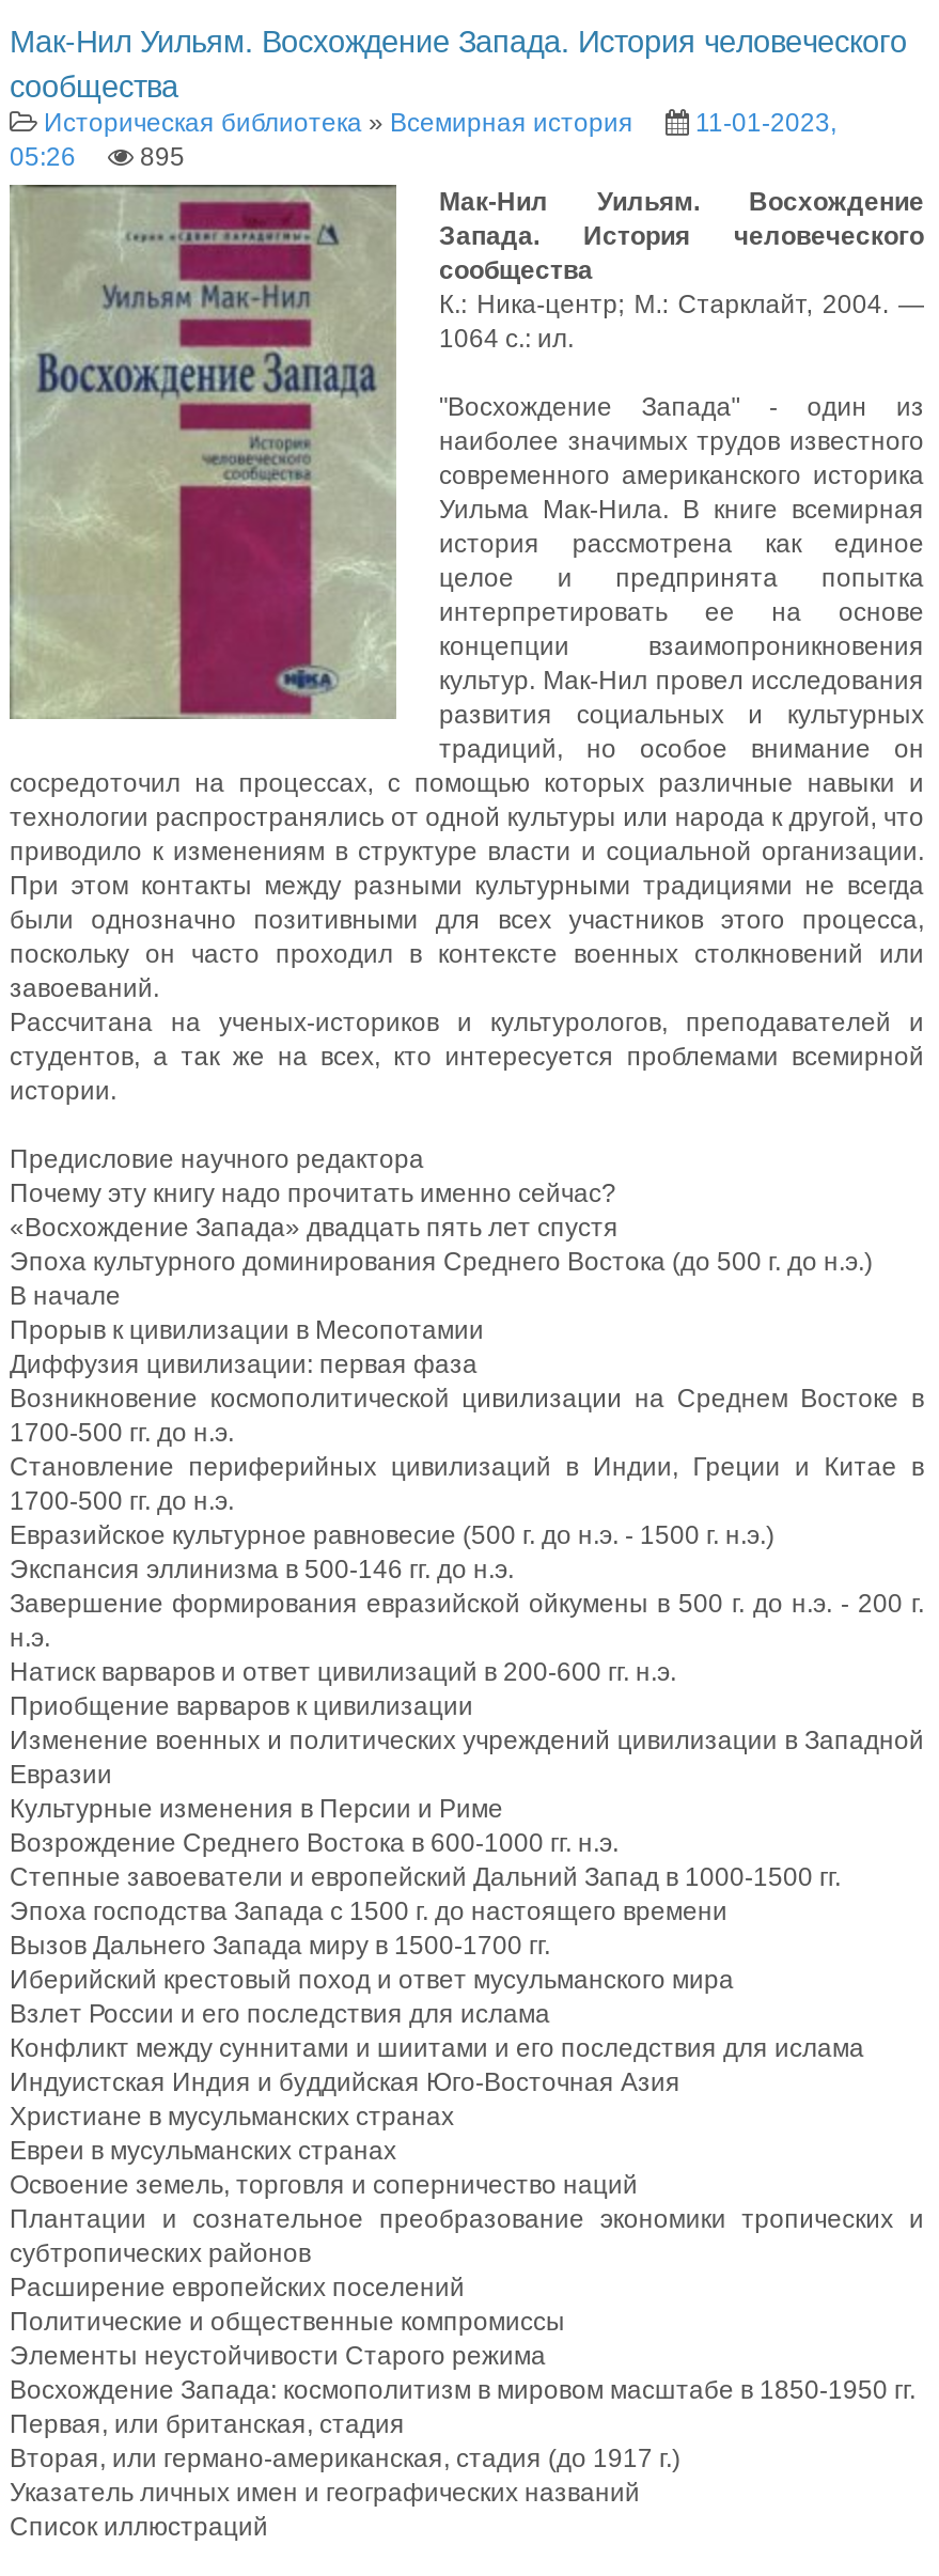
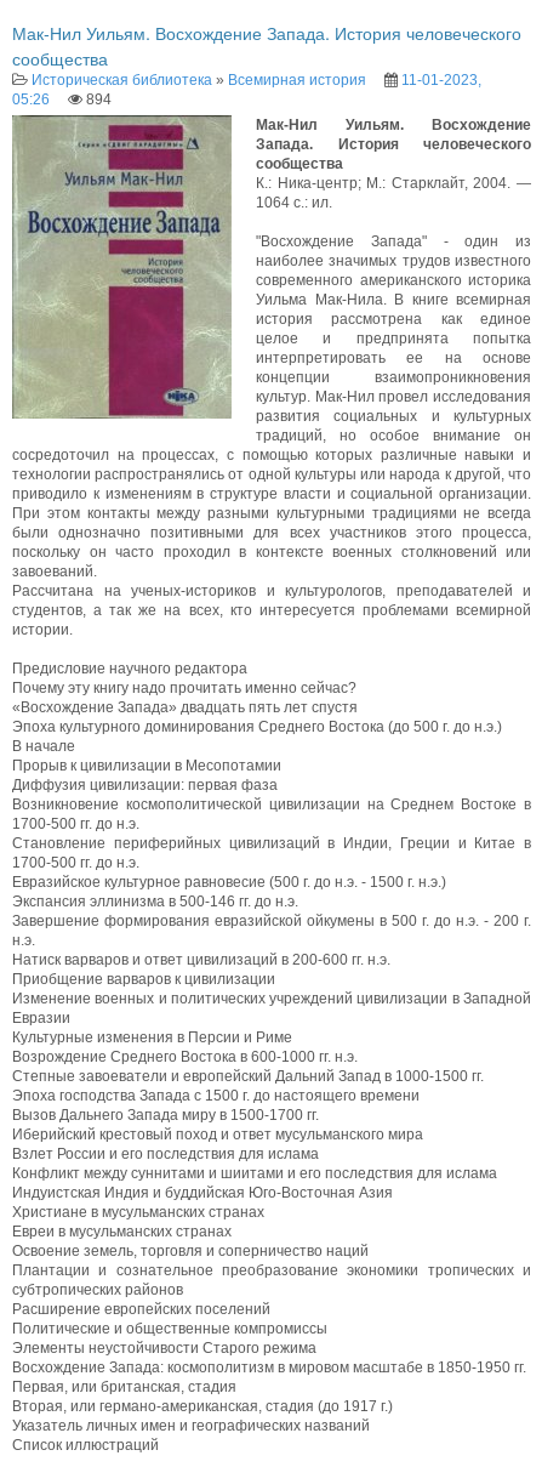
[10,142,210,172] 05:26 895 -> [12,91,126,108] 05:26 894

